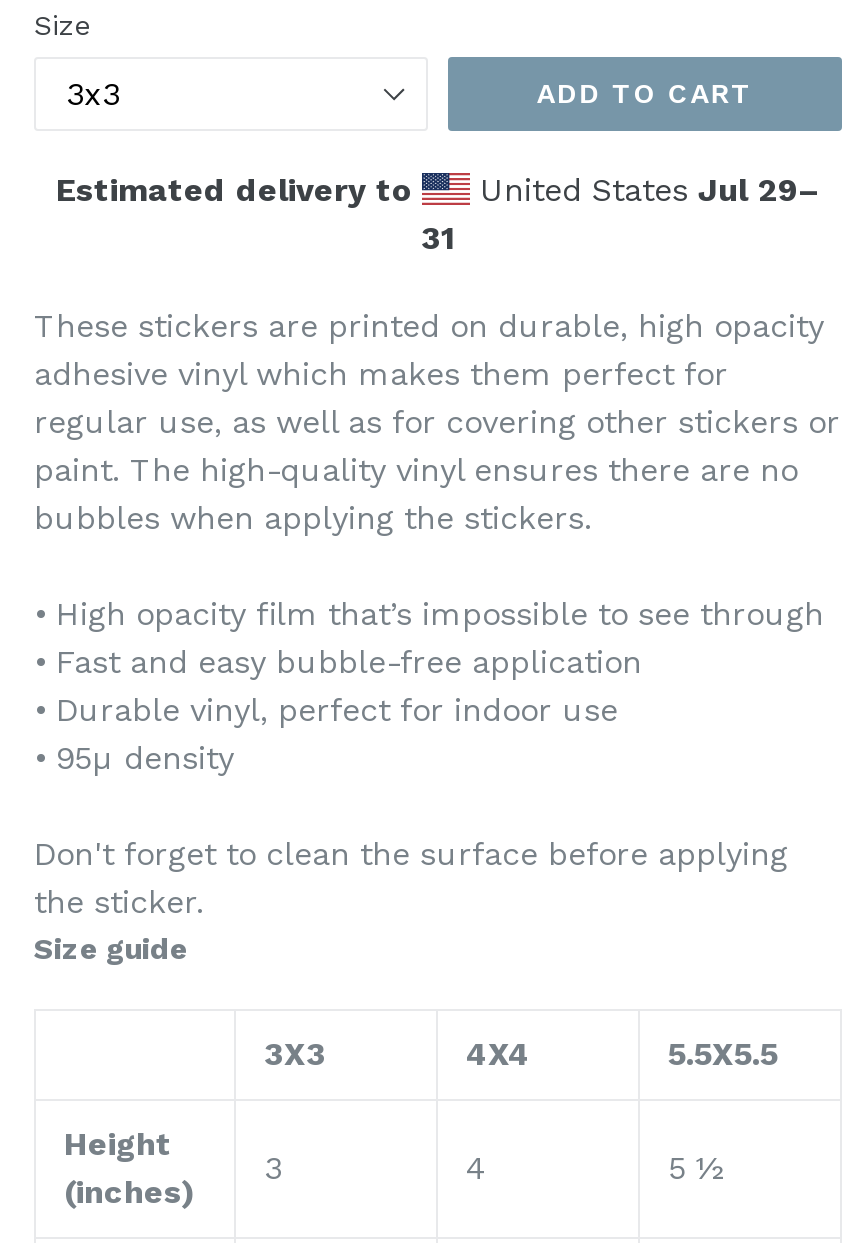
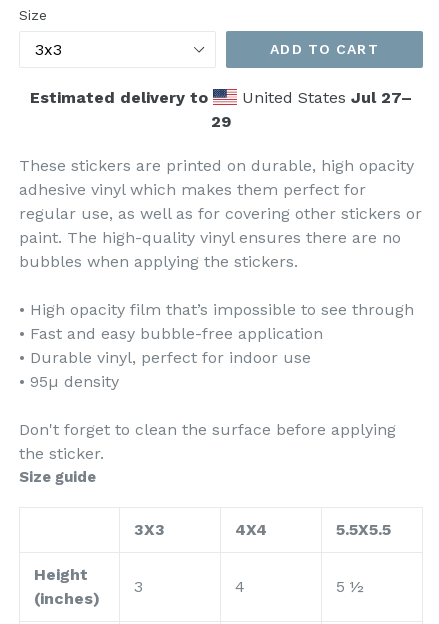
[470,171,820,209] United States Jul 29– -> [237,88,412,107] United States Jul 27–
[421,219,455,257] 31 -> [211,112,231,131] 29

